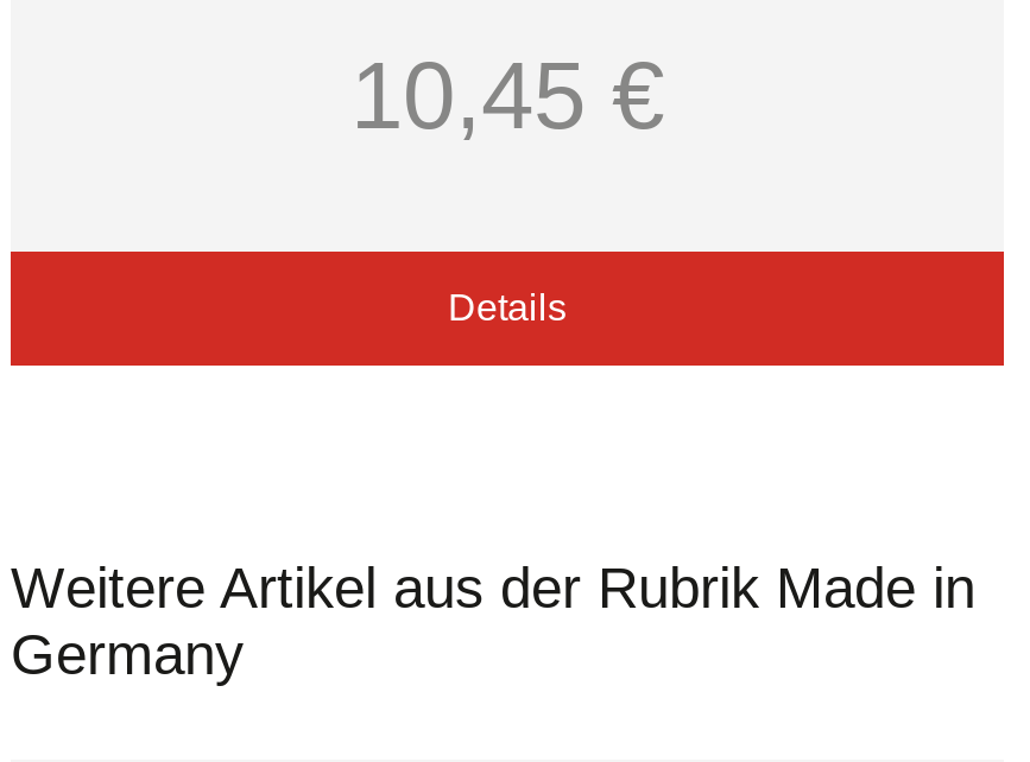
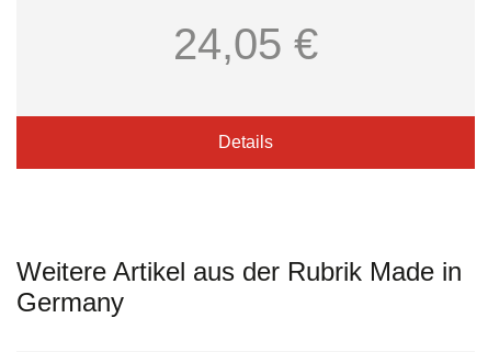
[350,43,664,147] 10,45 € -> [173,20,318,68] 24,05 €

